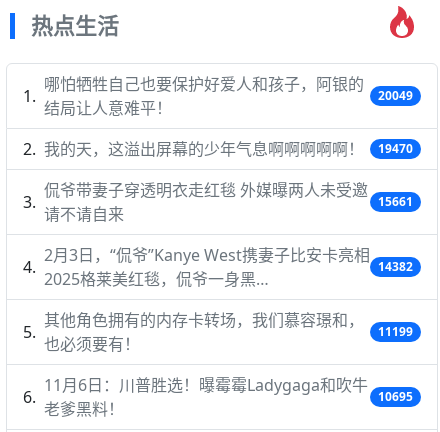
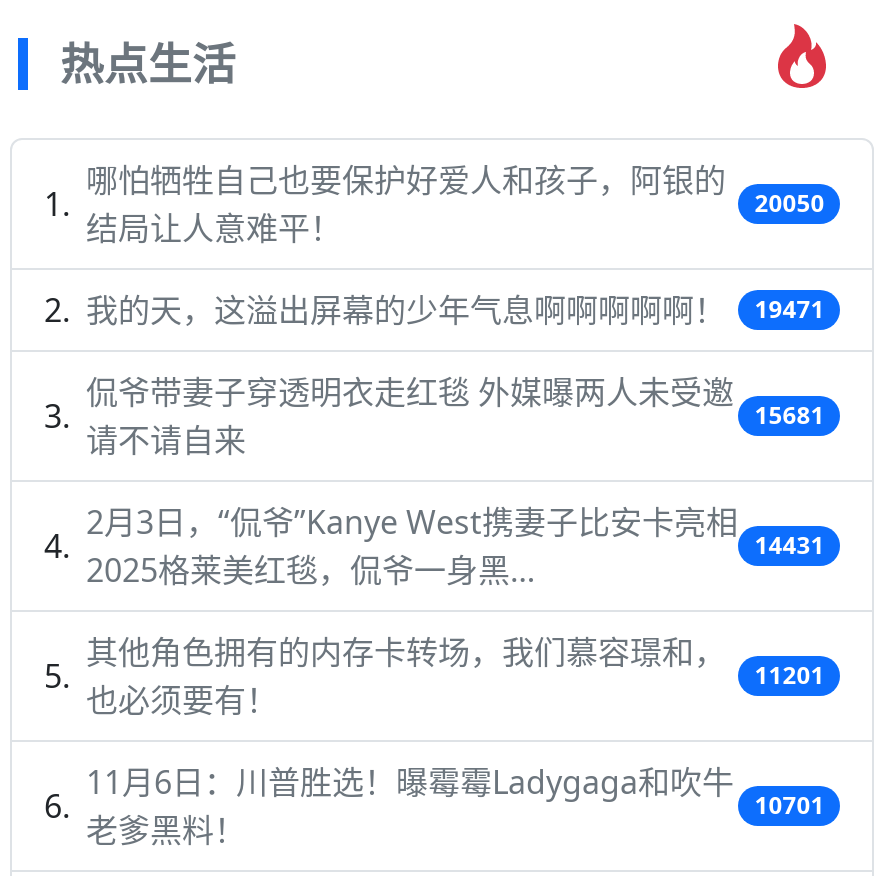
[378,87,413,104] 20049 -> [754,185,824,219] 20050
[44,138,413,160] 我的天，这溢出屏幕的少年气息啊啊啊啊啊！ 19470 -> [86,287,824,331] 我的天，这溢出屏幕的少年气息啊啊啊啊啊！ 19471
[378,193,413,210] 15661 -> [754,397,824,431] 15681
[378,258,413,275] 14382 -> [754,527,824,561] 14431
[378,323,413,340] 11199 -> [754,657,824,691] 11201
[378,388,413,405] 10695 -> [754,787,824,821] 10701

